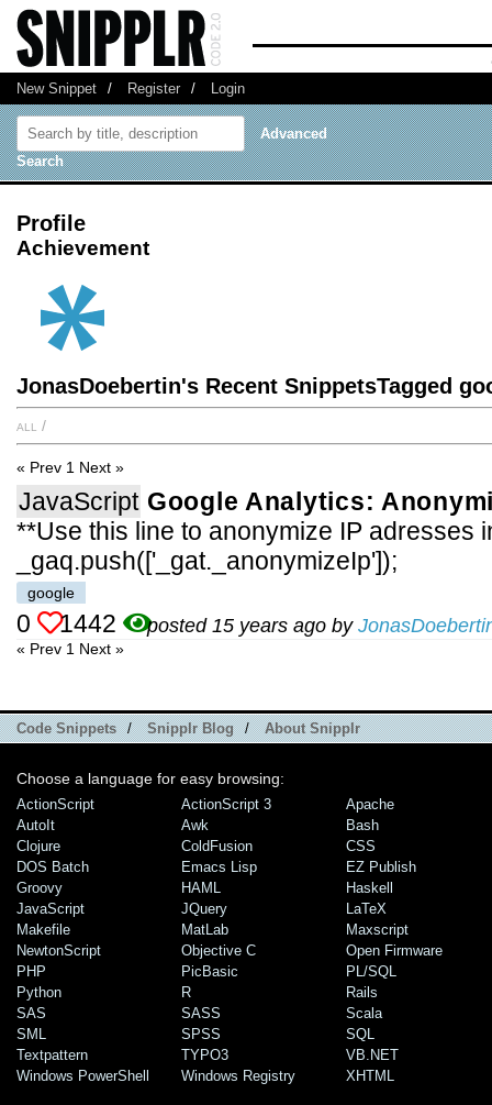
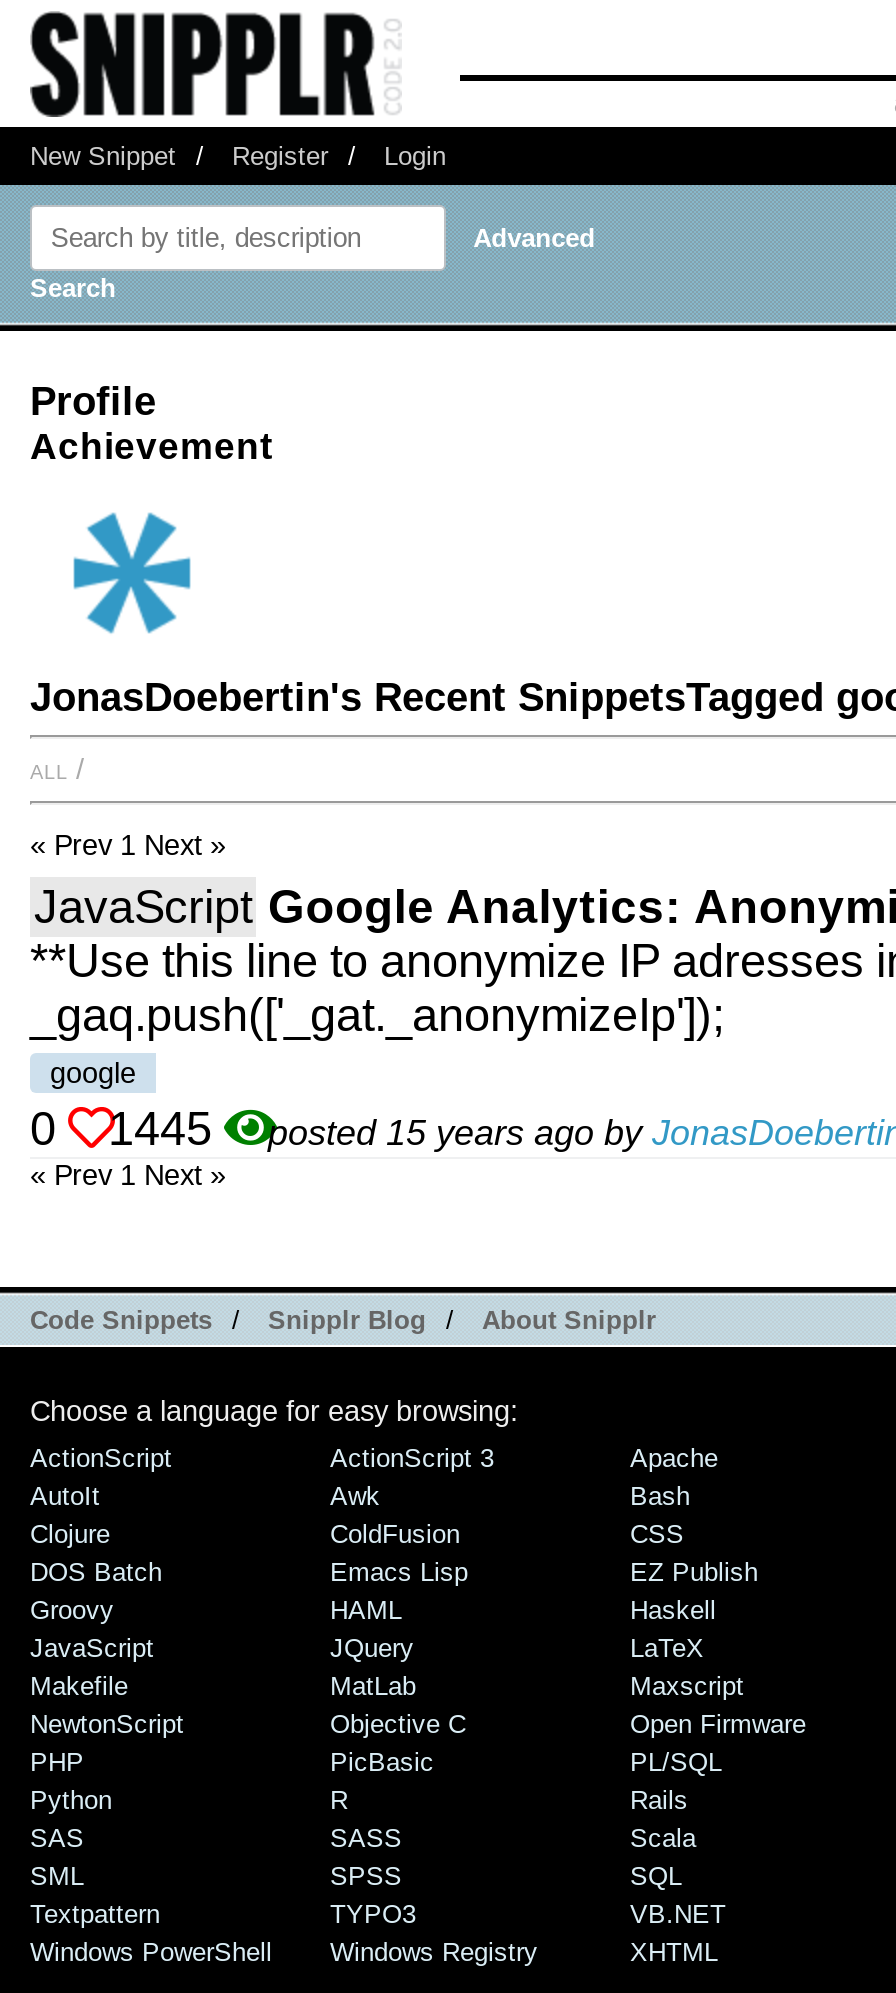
[59,609,123,637] 1442 -> [108,1102,224,1154] 1445

